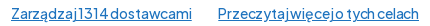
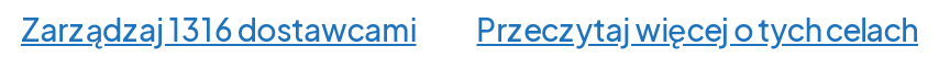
[11,4,192,22] Zarządzaj 1314 dostawcami -> [21,9,416,48] Zarządzaj 1316 dostawcami

